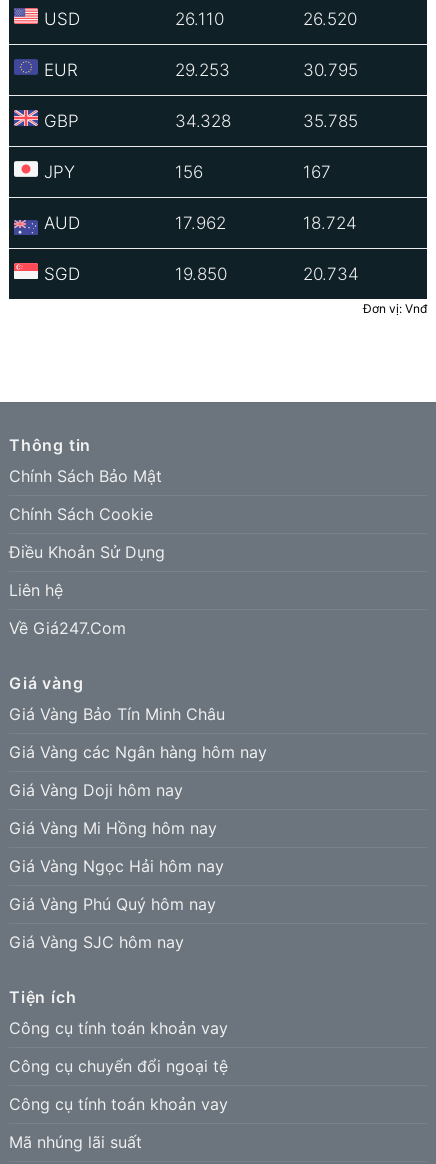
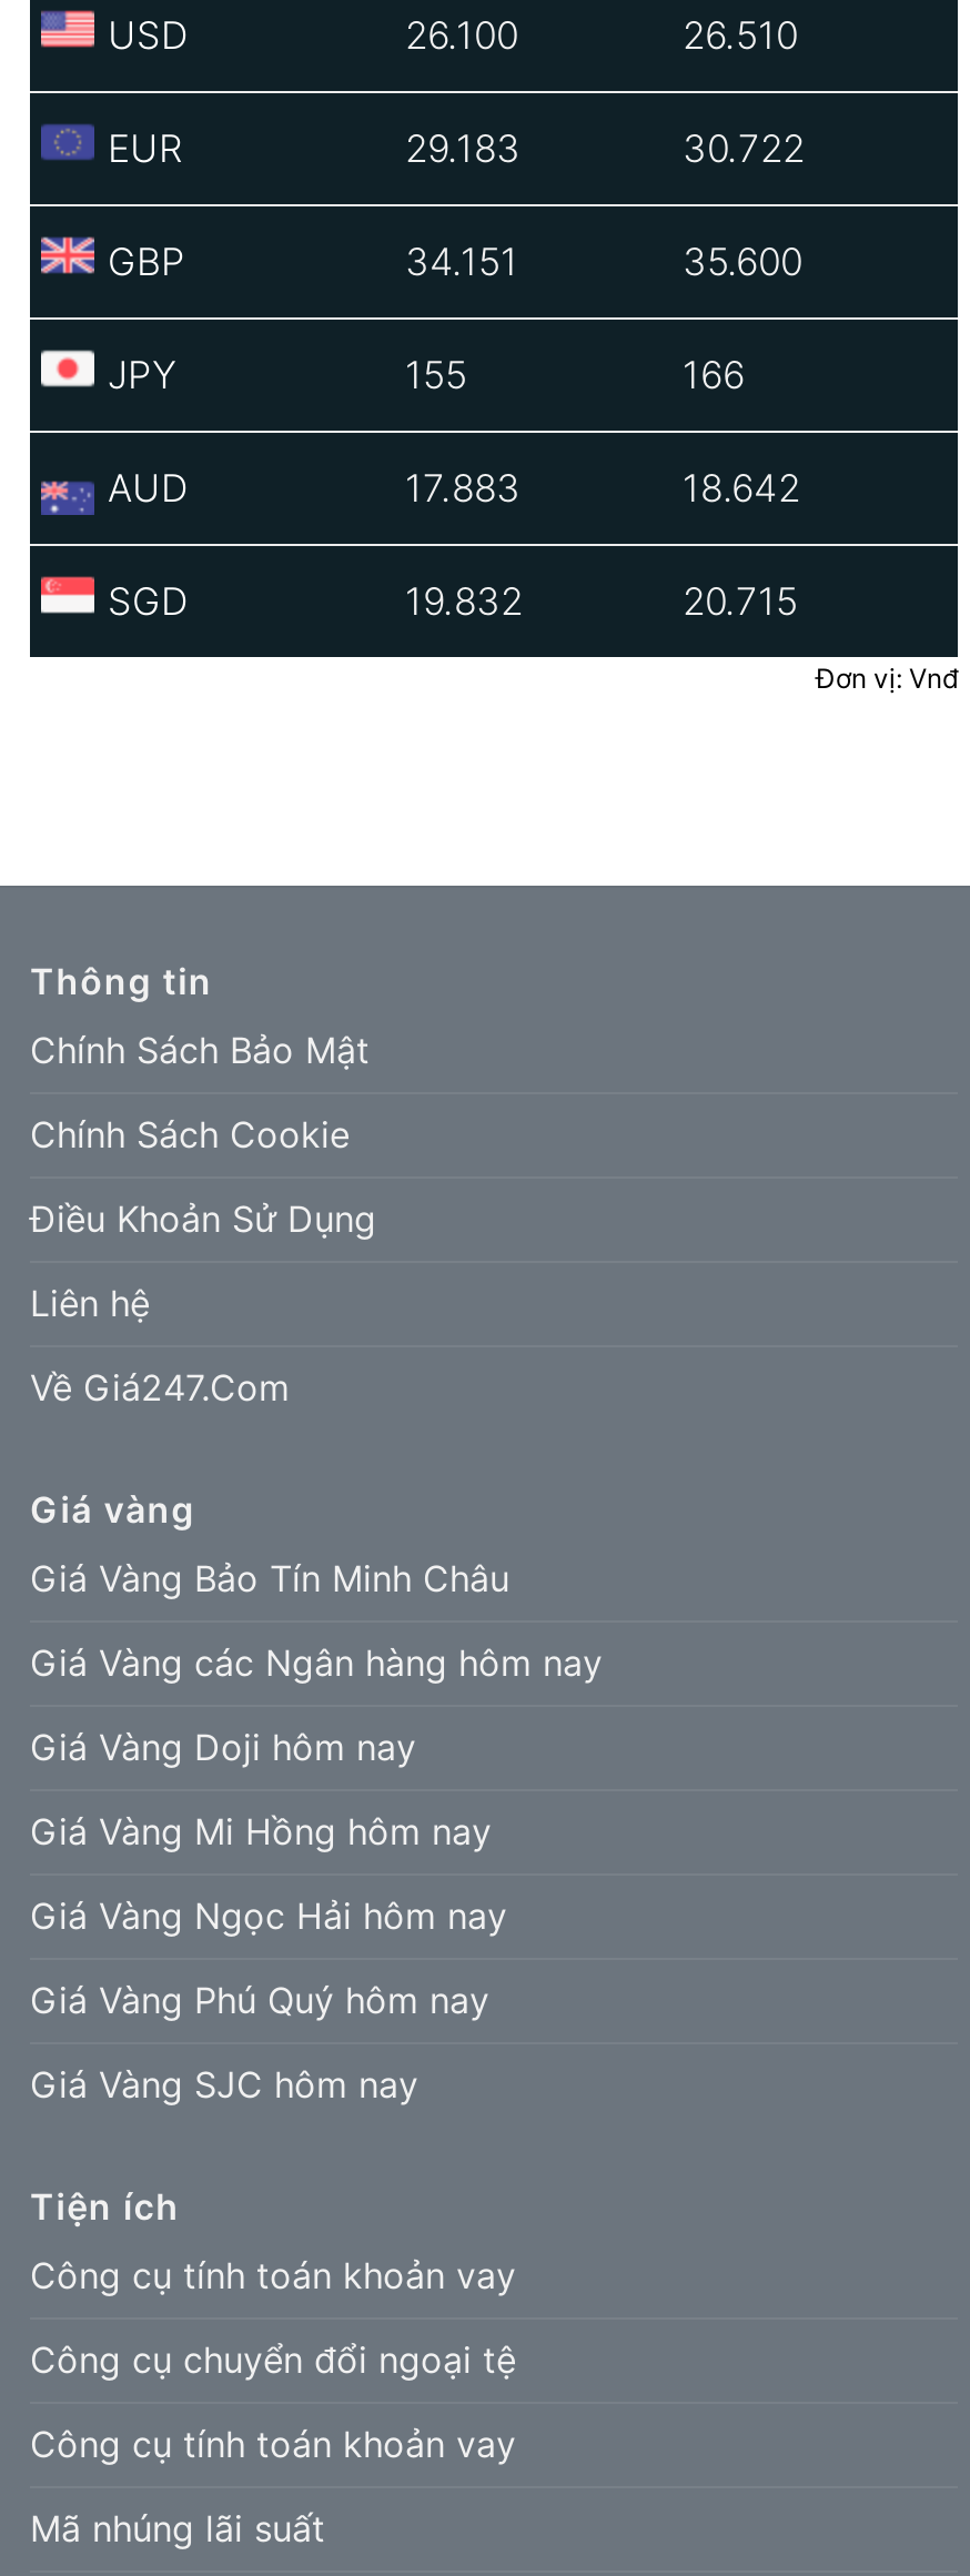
[175,9,224,29] 26.110 -> [405,12,518,57] 26.100
[303,9,357,29] 26.520 -> [683,12,798,57] 26.510
[175,60,230,80] 29.253 -> [405,126,521,170] 29.183
[303,60,358,80] 30.795 -> [683,126,805,170] 30.722
[175,111,231,131] 34.328 -> [405,239,518,283] 34.151
[303,111,358,131] 35.785 -> [683,239,802,283] 35.600
[175,162,203,182] 156 -> [405,352,467,396] 155
[303,162,331,182] 167 -> [683,352,745,396] 166
[175,213,226,233] 17.962 -> [405,465,521,510] 17.883
[303,213,357,233] 18.724 -> [683,465,800,510] 18.642
[175,264,227,284] 19.850 -> [405,578,523,623] 19.832
[303,264,359,284] 20.734 -> [683,578,798,623] 20.715

